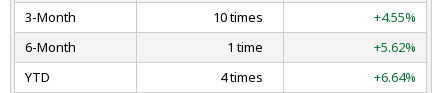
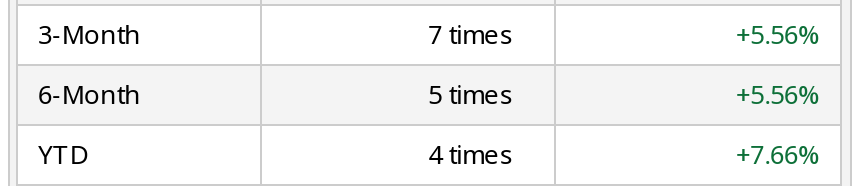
[213,8,263,26] 10 times -> [428,16,514,52] 7 times
[374,8,416,26] +4.55% -> [736,16,820,52] +5.56%
[227,38,416,56] 1 time | +5.62% -> [428,76,820,112] 5 times | +5.56%
[374,68,416,86] +6.64% -> [736,136,820,172] +7.66%

